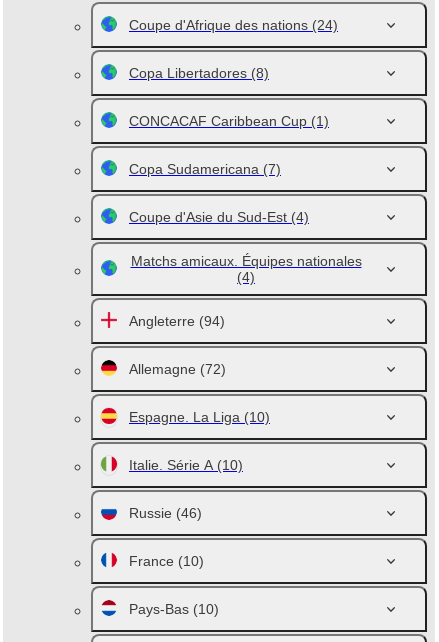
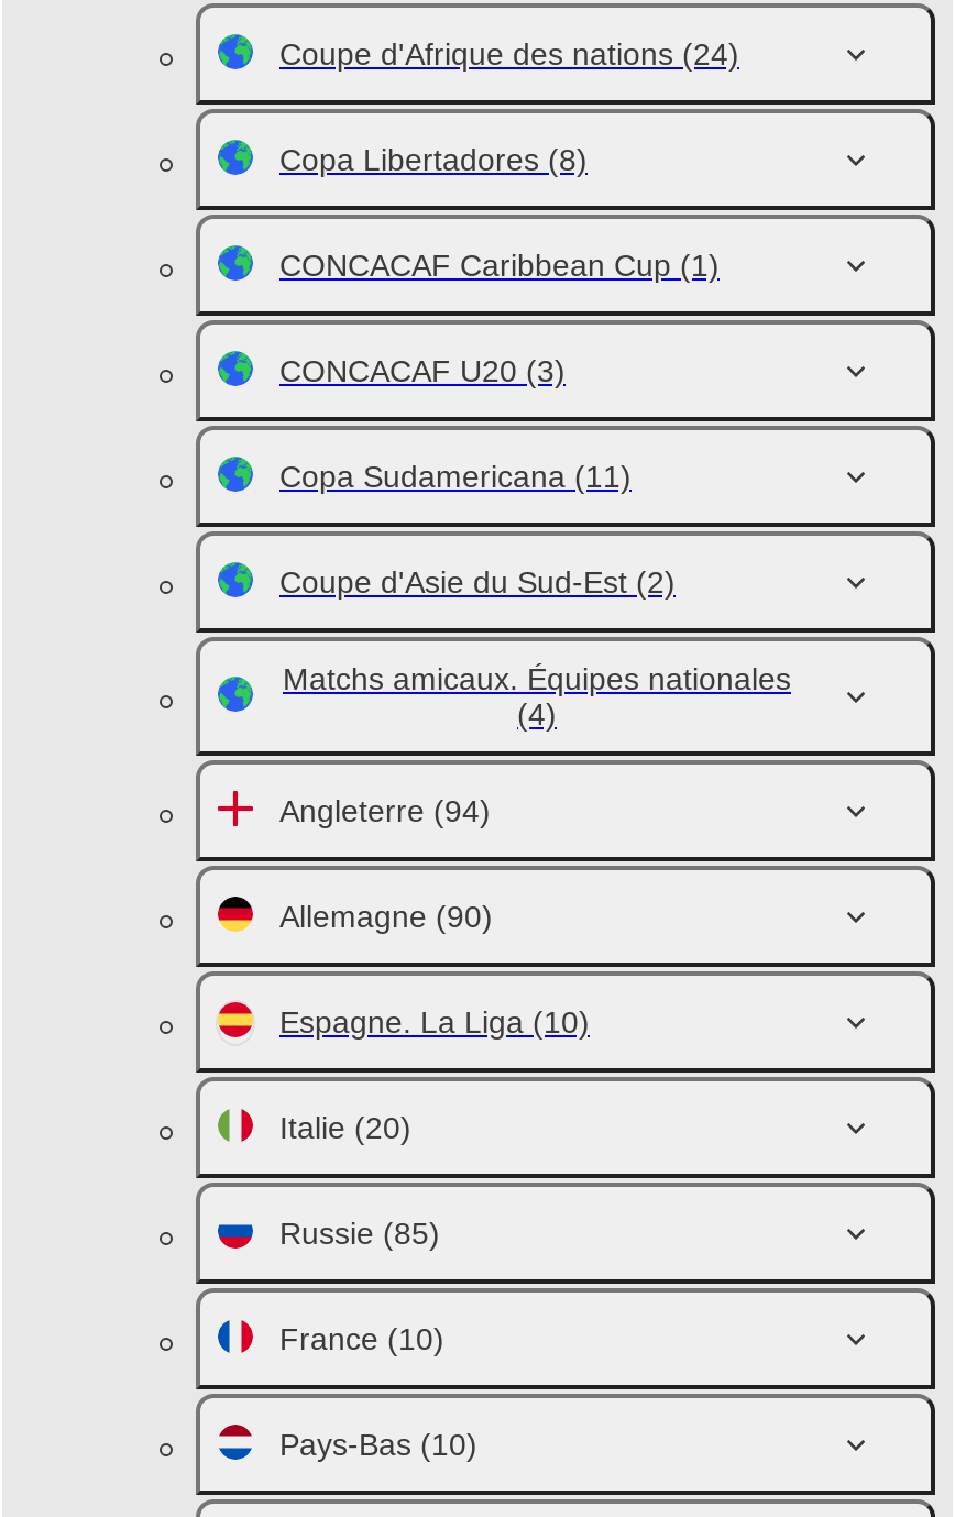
[129,161,309,225] Copa Sudamericana (7) | Coupe d'Asie du Sud-Est (4) -> [279,353,676,600] CONCACAF U20 (3) | Copa Sudamericana (11) | Coupe d'Asie du Sud-Est (2)
[129,361,226,377] Allemagne (72) -> [279,899,493,934] Allemagne (90)
[129,457,243,473] Italie. Série A (10) -> [279,1110,411,1145] Italie (20)
[129,505,202,521] Russie (46) -> [279,1216,440,1251] Russie (85)

